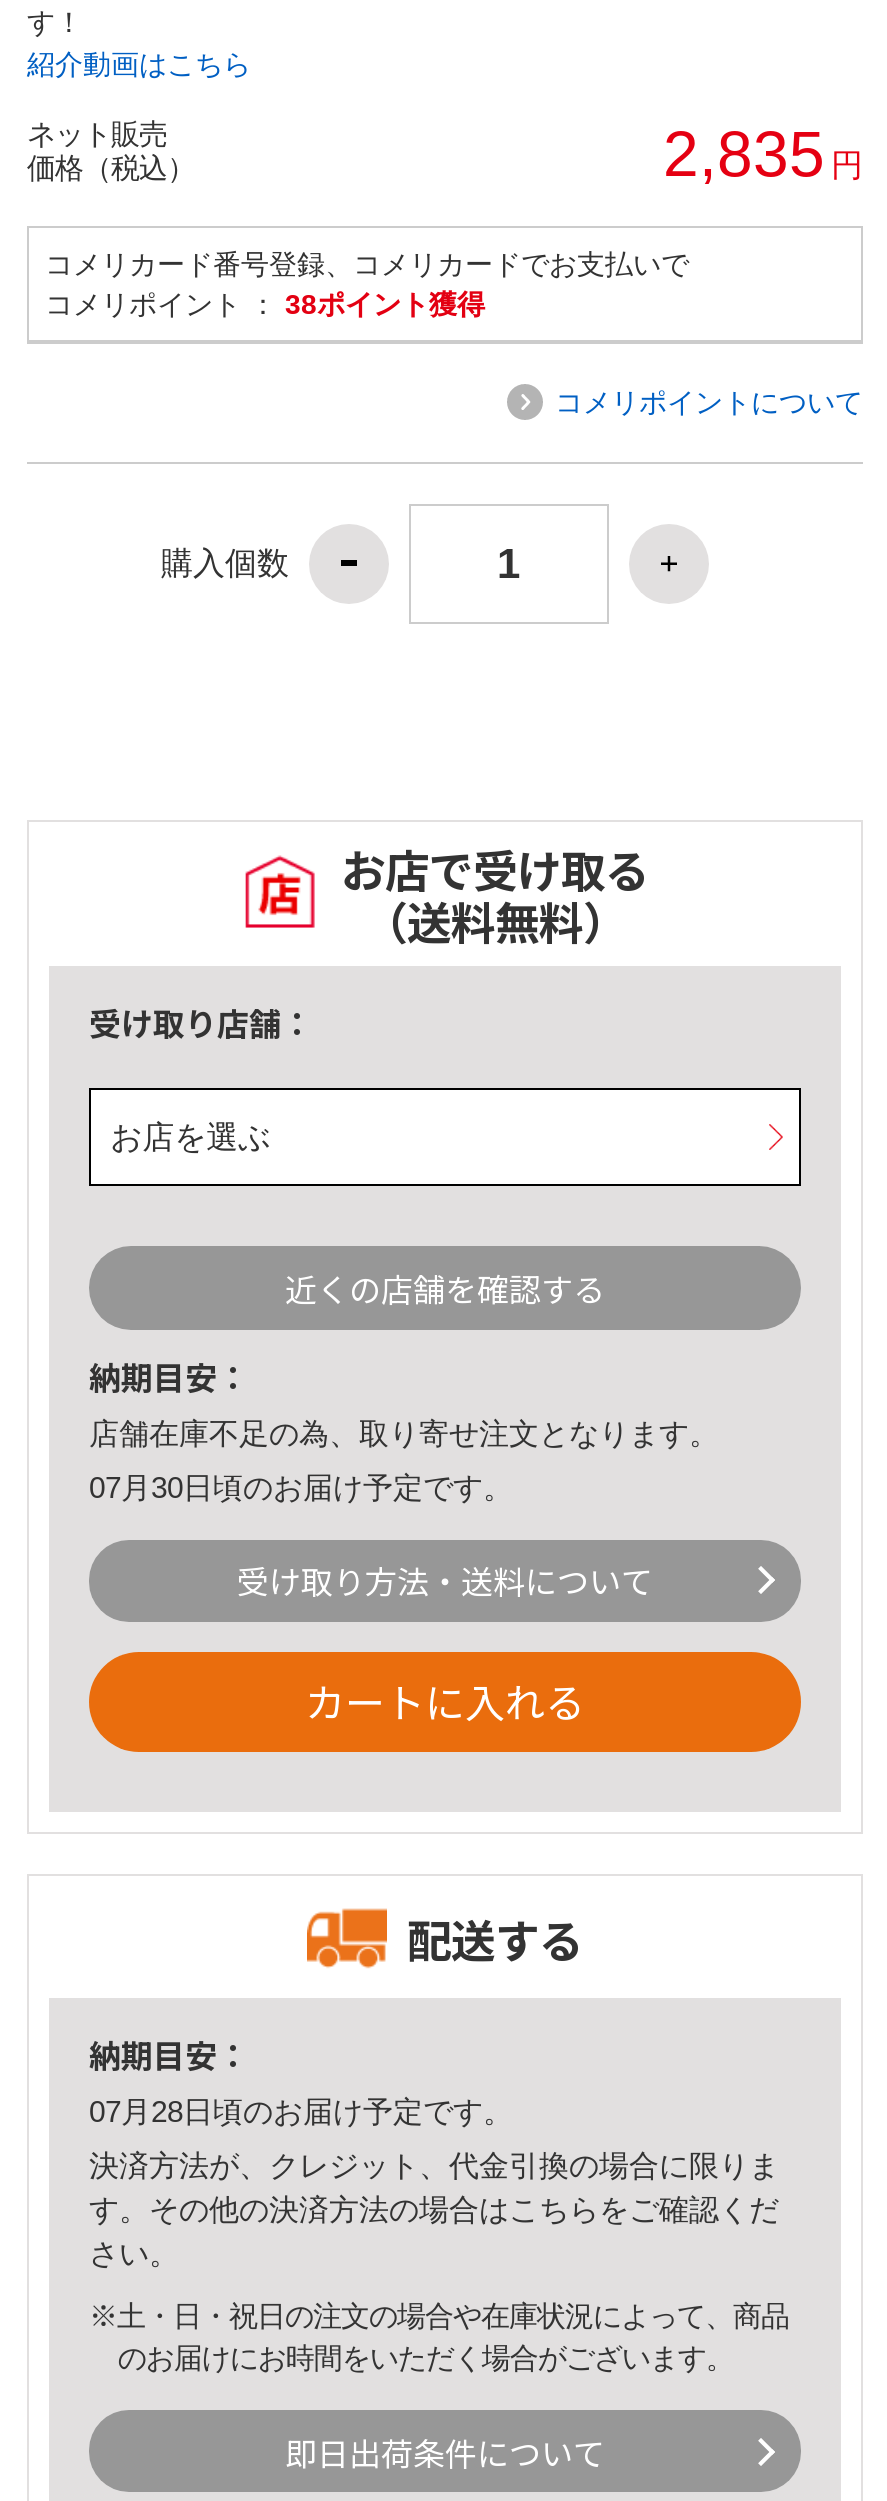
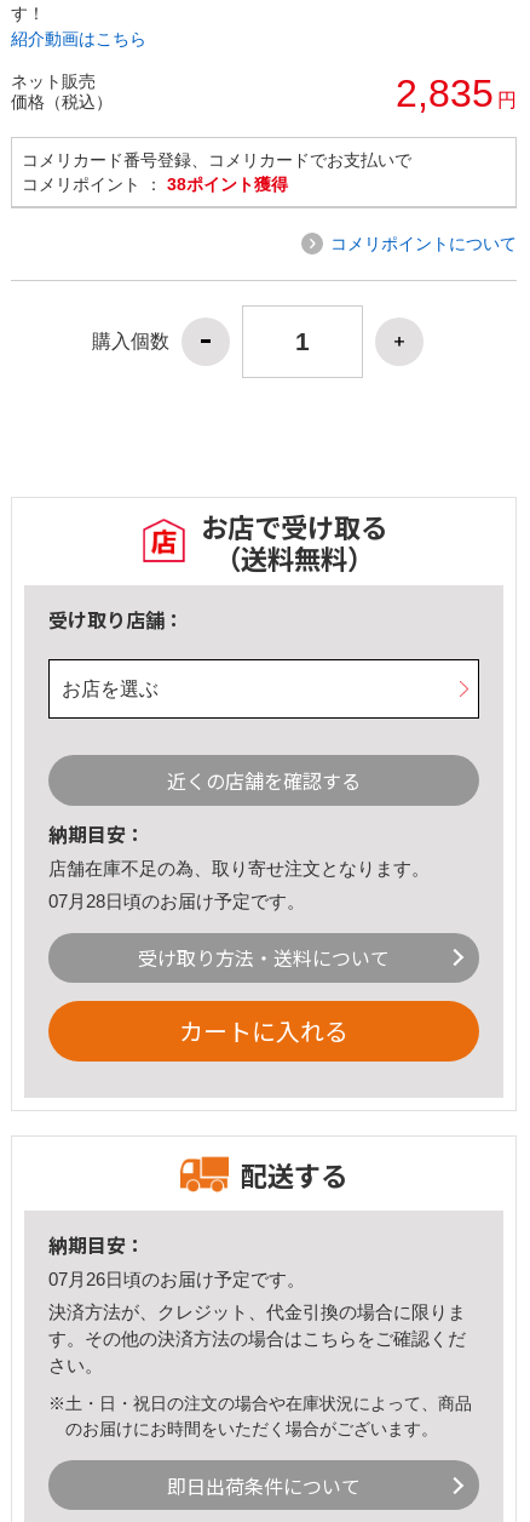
[89,1469,513,1503] 07月30日頃のお届け予定です。 -> none
none -> [48,1269,305,1290] 07月26日頃のお届け予定です。
moved [89,2094,513,2128] -> [48,890,305,911]: 07月28日頃のお届け予定です。

